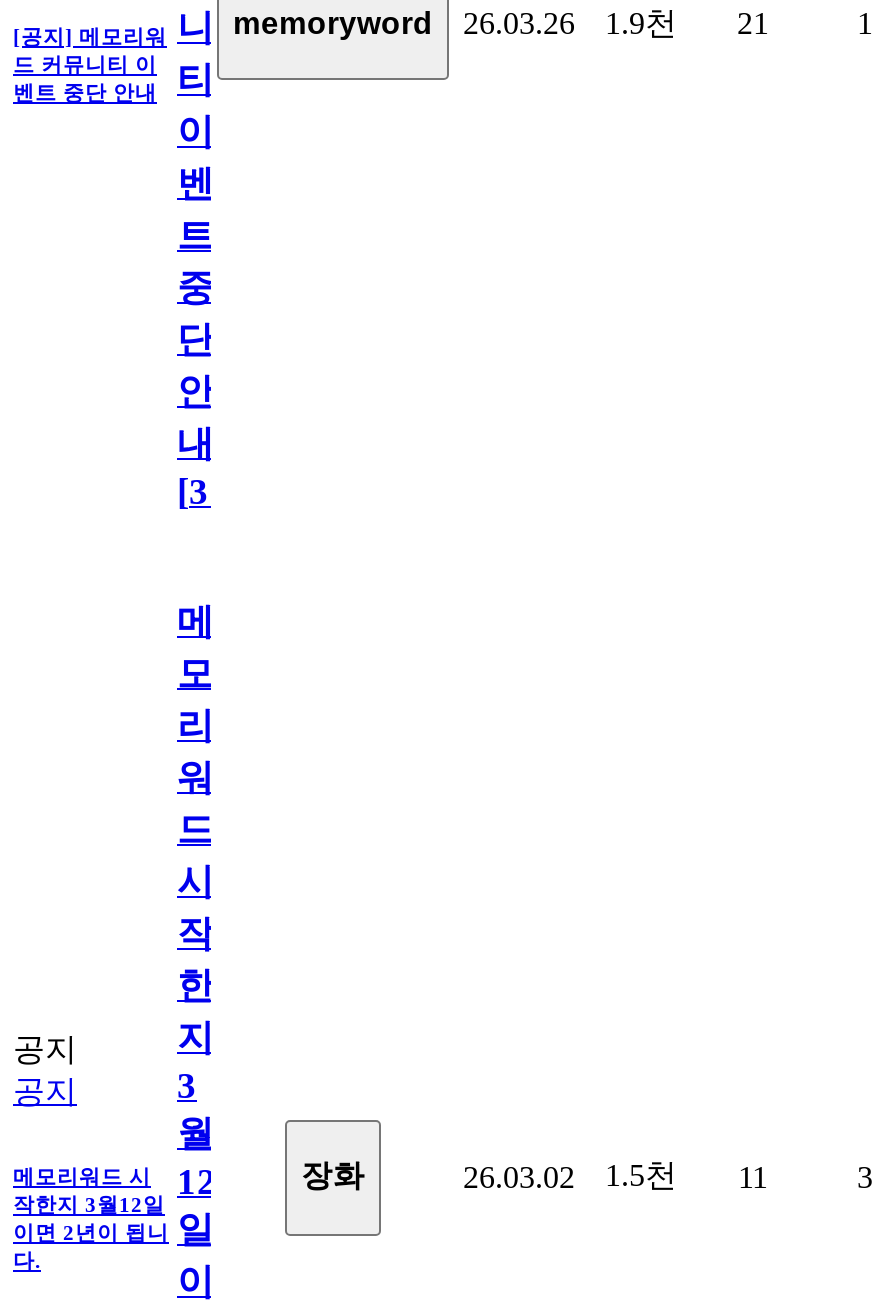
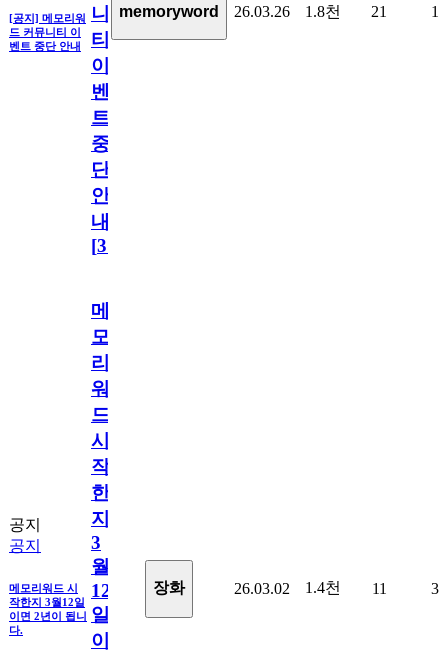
[605,5,677,39] 1.9천 -> [305,3,341,20] 1.8천
[463,1157,768,1193] 26.03.02 1.5천 11 -> [234,579,386,597] 26.03.02 1.4천 11

